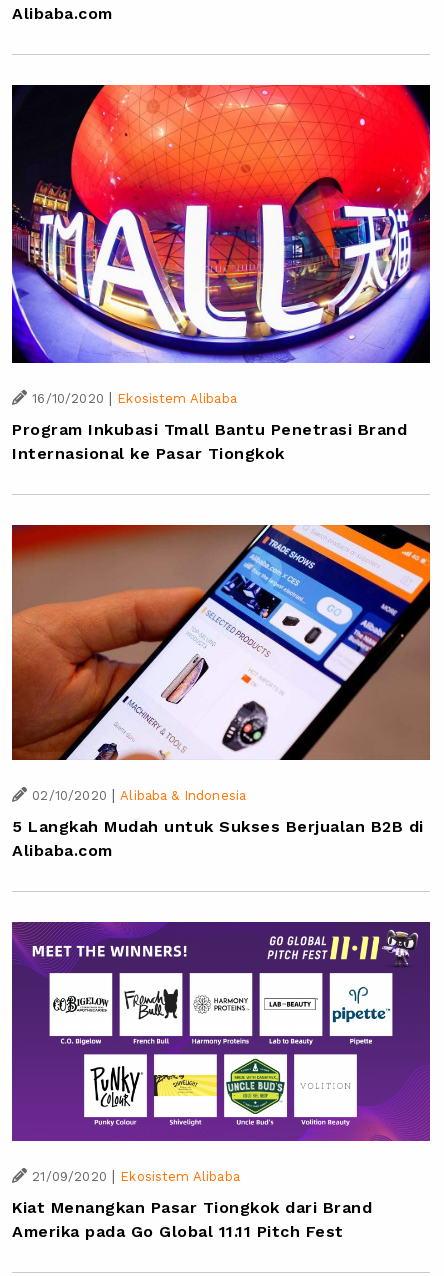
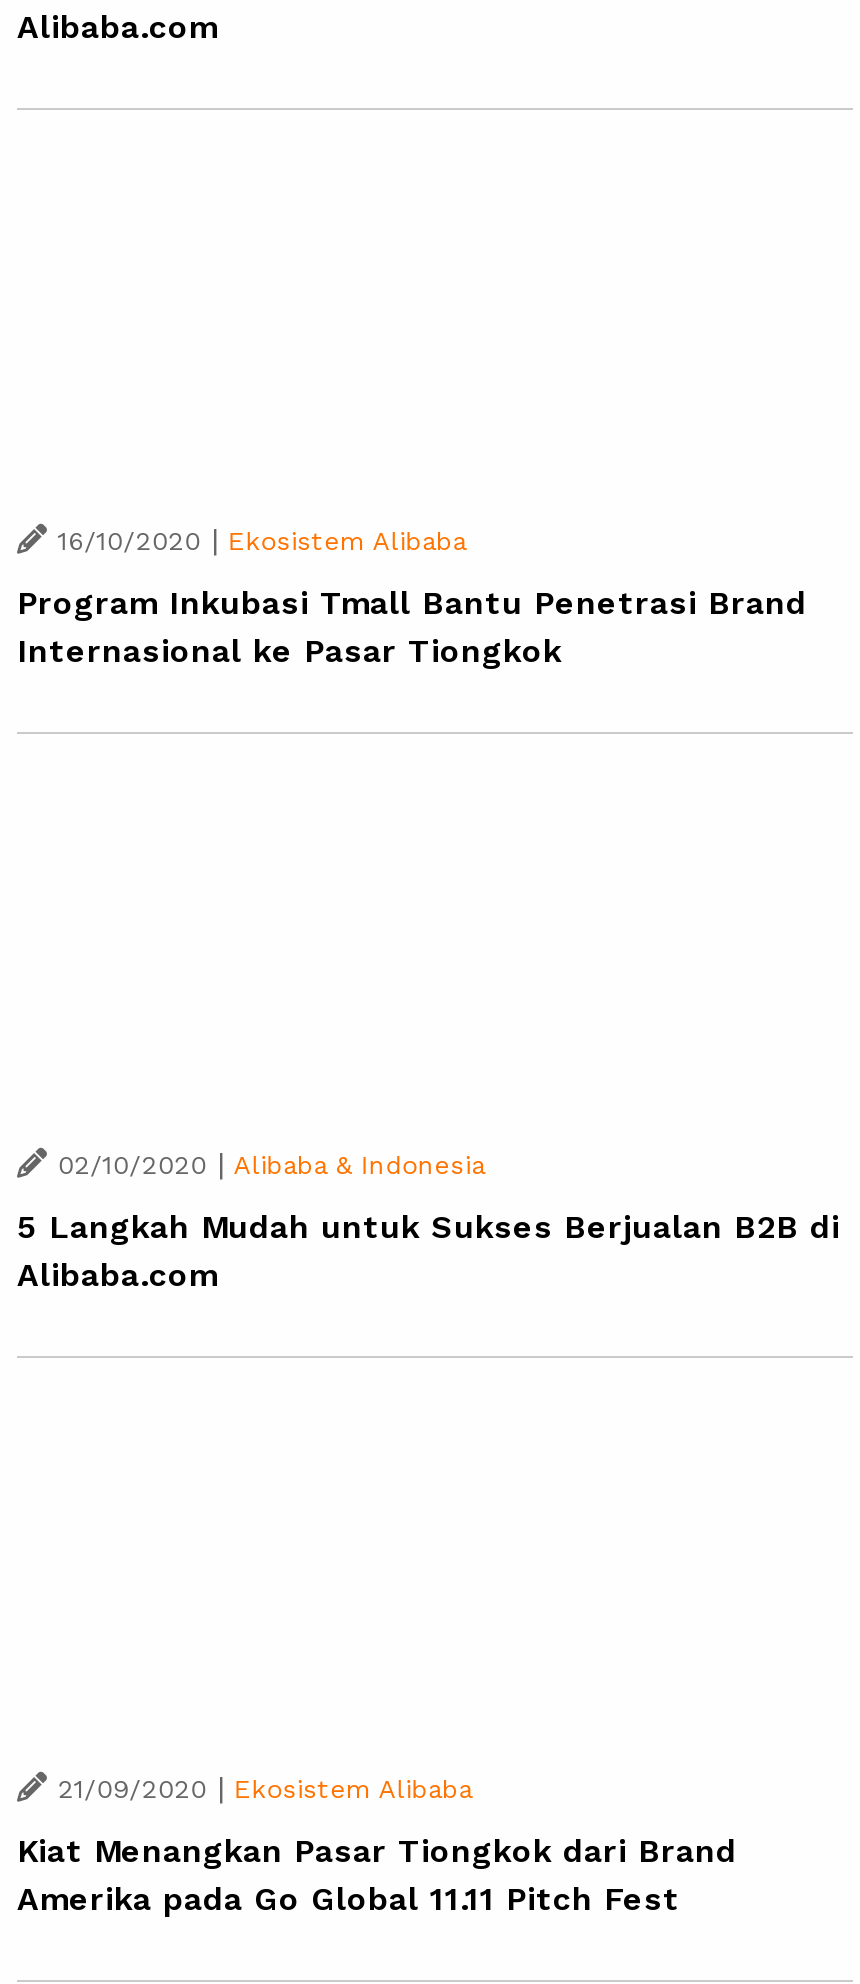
[11,84,431,364] [image] -> none
[11,524,431,761] [image] -> none
[11,921,431,1142] [image] -> none

